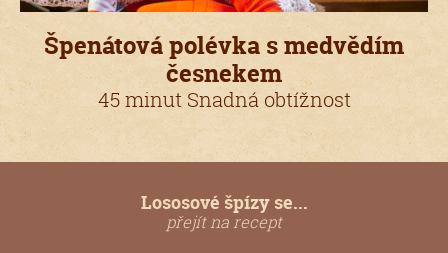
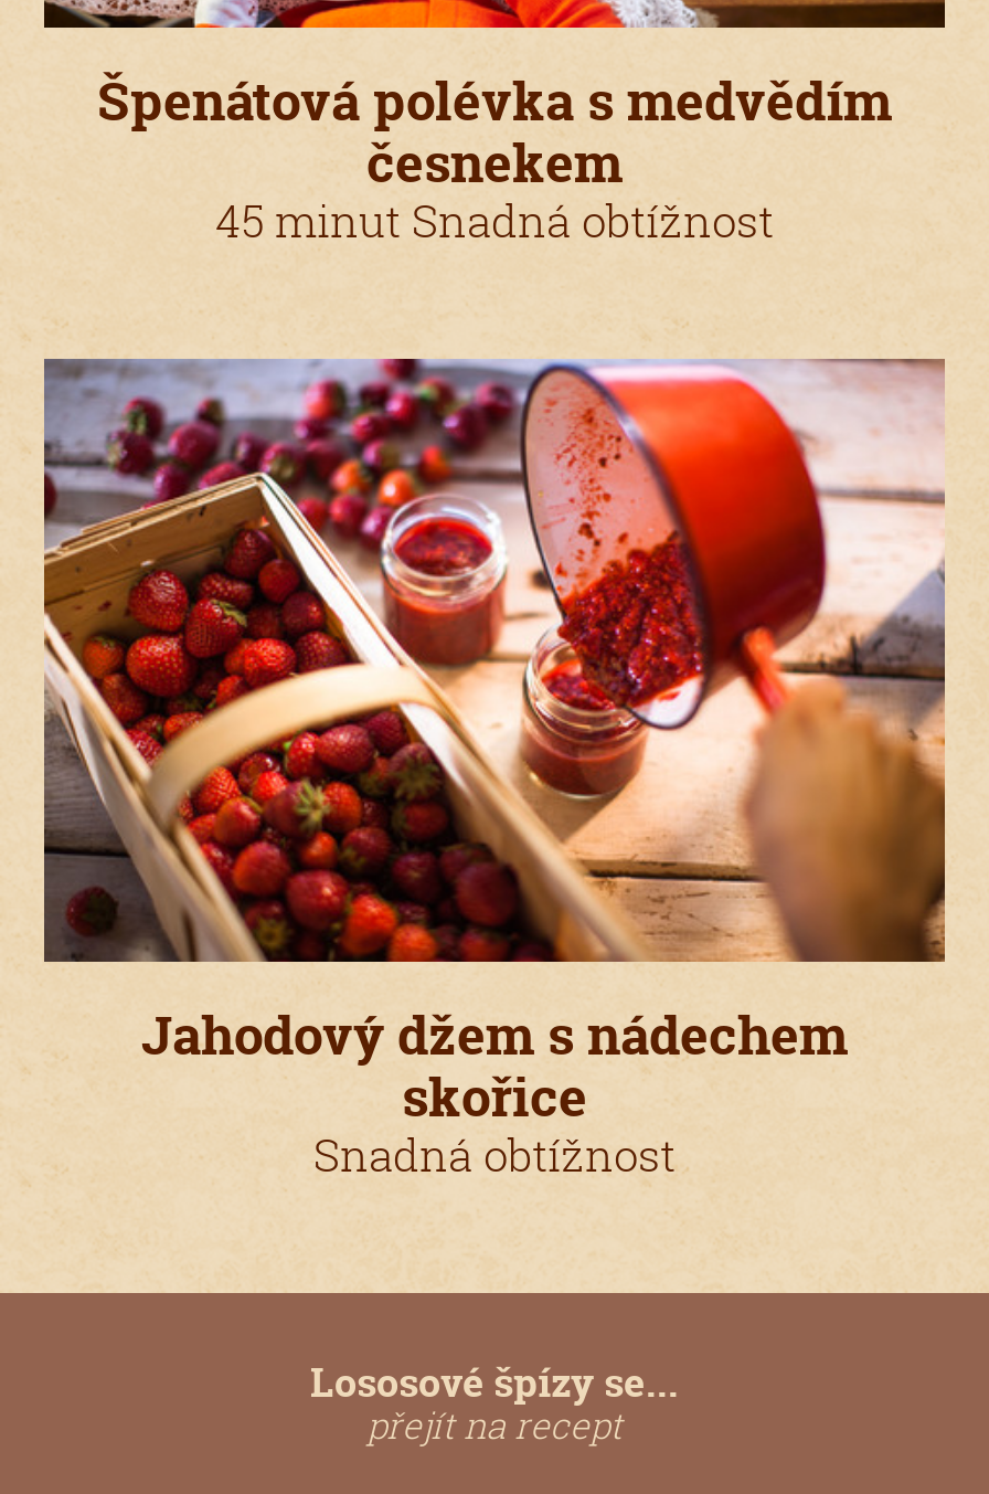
none -> [44,358,945,1185] [image] | Jahodový džem s nádechem | skořice | Snadná obtížnost

